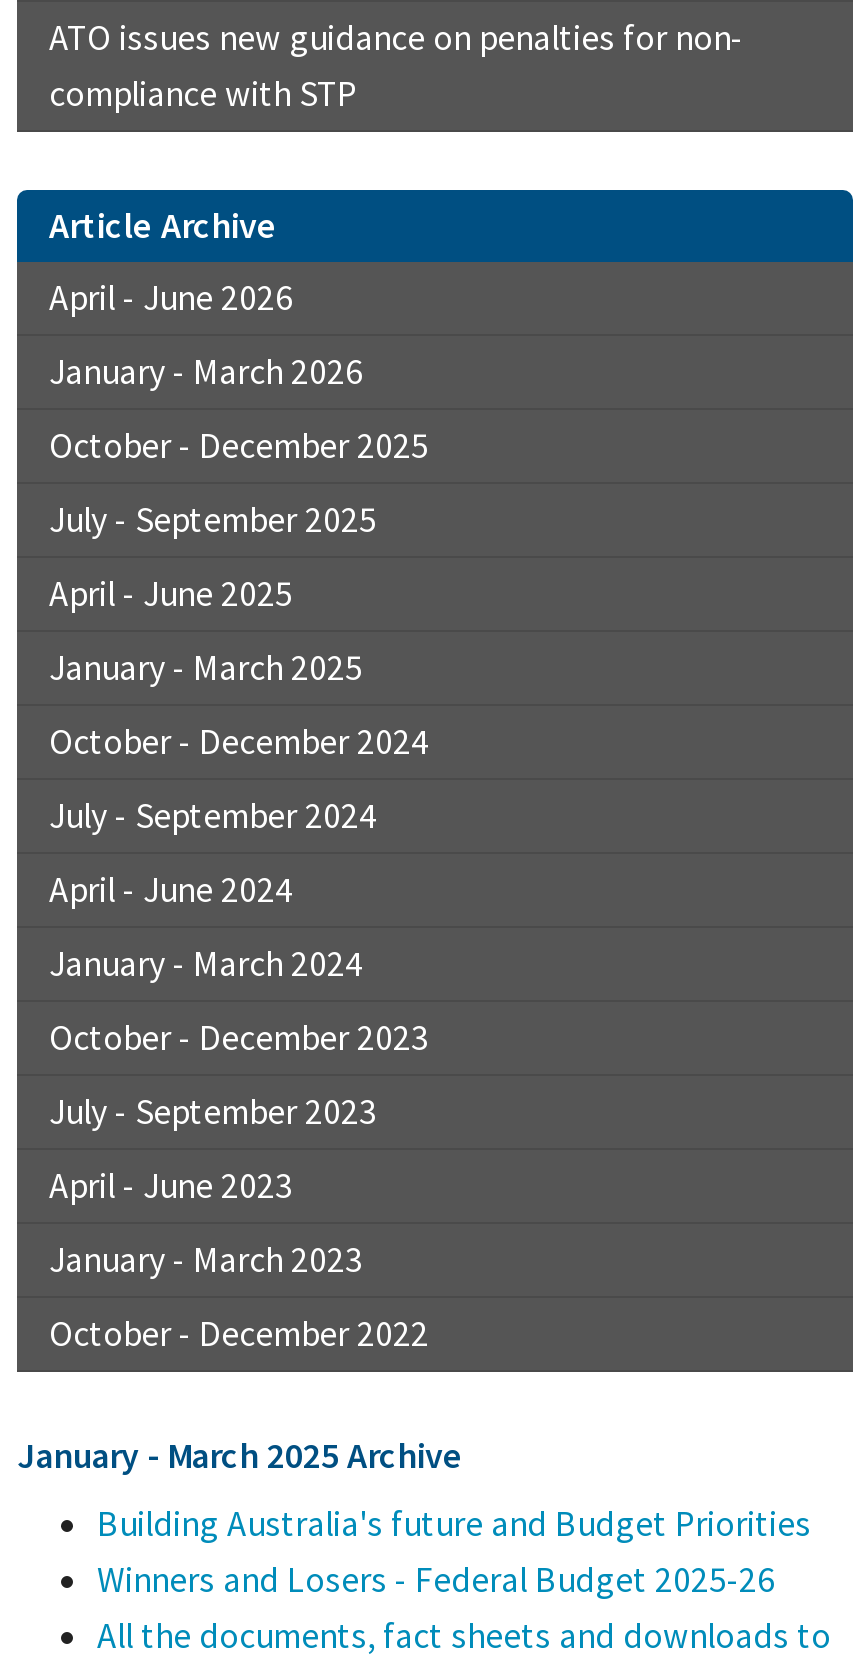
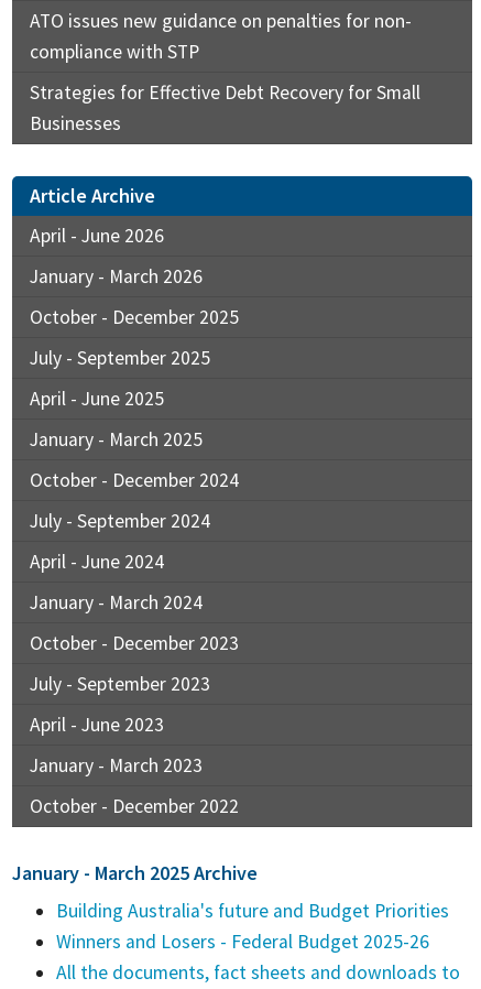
none -> [30,81,420,136] Strategies for Effective Debt Recovery for Small | Businesses

